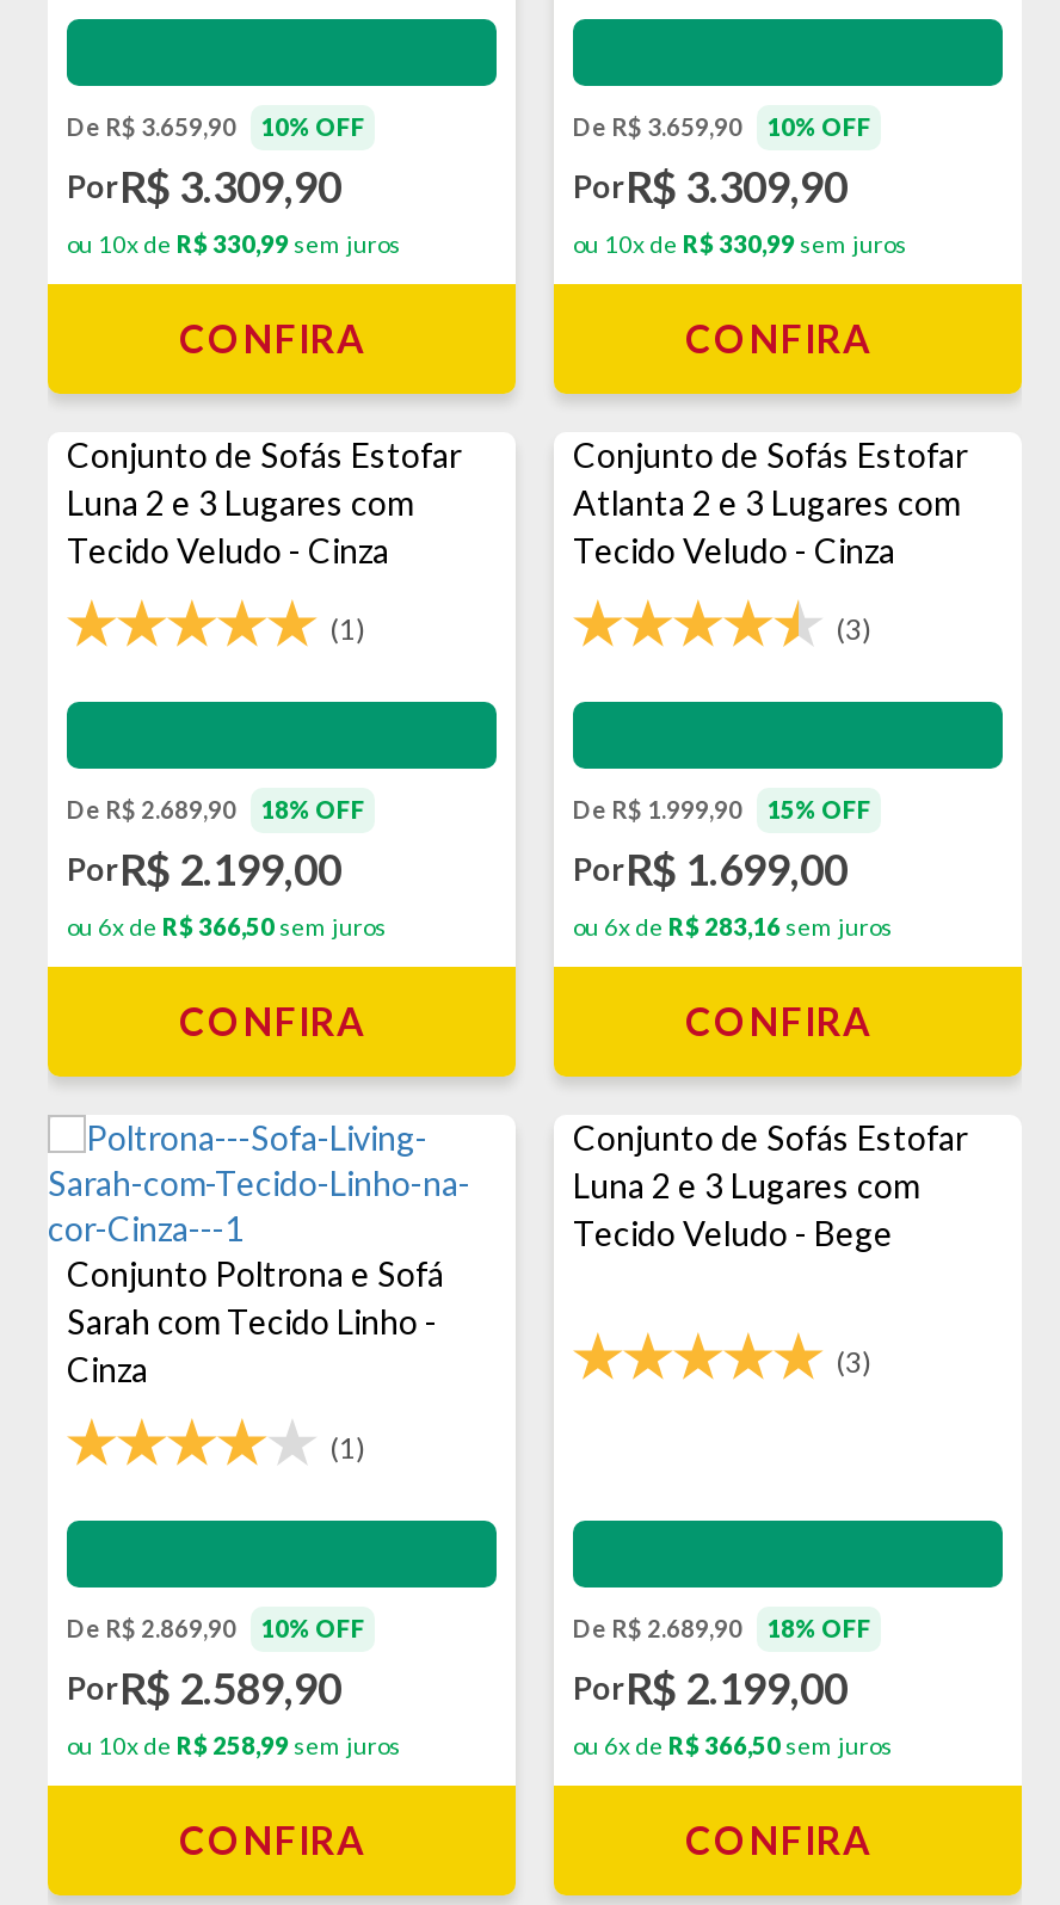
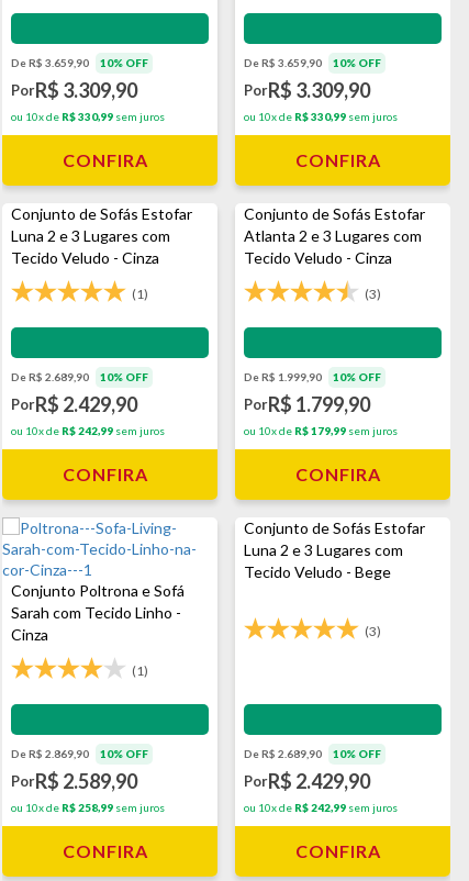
[67,795,365,824] De R$ 2.689,90 18% OFF -> [11,370,148,383] De R$ 2.689,90 10% OFF
[573,795,871,824] De R$ 1.999,90 15% OFF -> [244,370,381,383] De R$ 1.999,90 10% OFF
[67,843,341,895] PorR$ 2.199,00 -> [11,392,137,416] PorR$ 2.429,90
[573,843,848,895] PorR$ 1.699,00 -> [244,392,370,416] PorR$ 1.799,90
[67,912,387,941] ou 6x de R$ 366,50 sem juros -> [11,424,165,437] ou 10x de R$ 242,99 sem juros
[573,912,893,941] ou 6x de R$ 283,16 sem juros -> [244,424,398,437] ou 10x de R$ 179,99 sem juros
[573,1614,871,1642] De R$ 2.689,90 18% OFF -> [244,747,381,760] De R$ 2.689,90 10% OFF
[573,1662,848,1714] PorR$ 2.199,00 -> [244,769,370,793] PorR$ 2.429,90
[573,1731,893,1759] ou 6x de R$ 366,50 sem juros -> [244,801,398,814] ou 10x de R$ 242,99 sem juros

